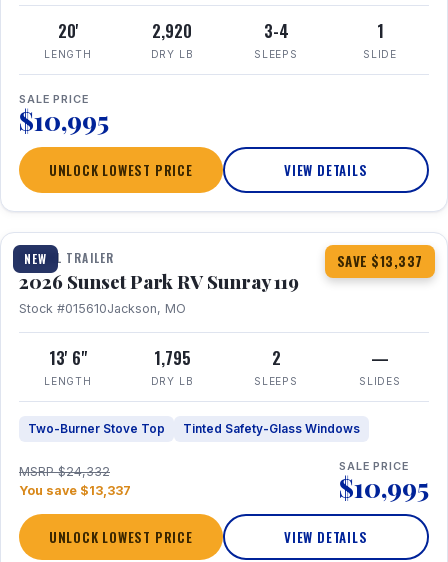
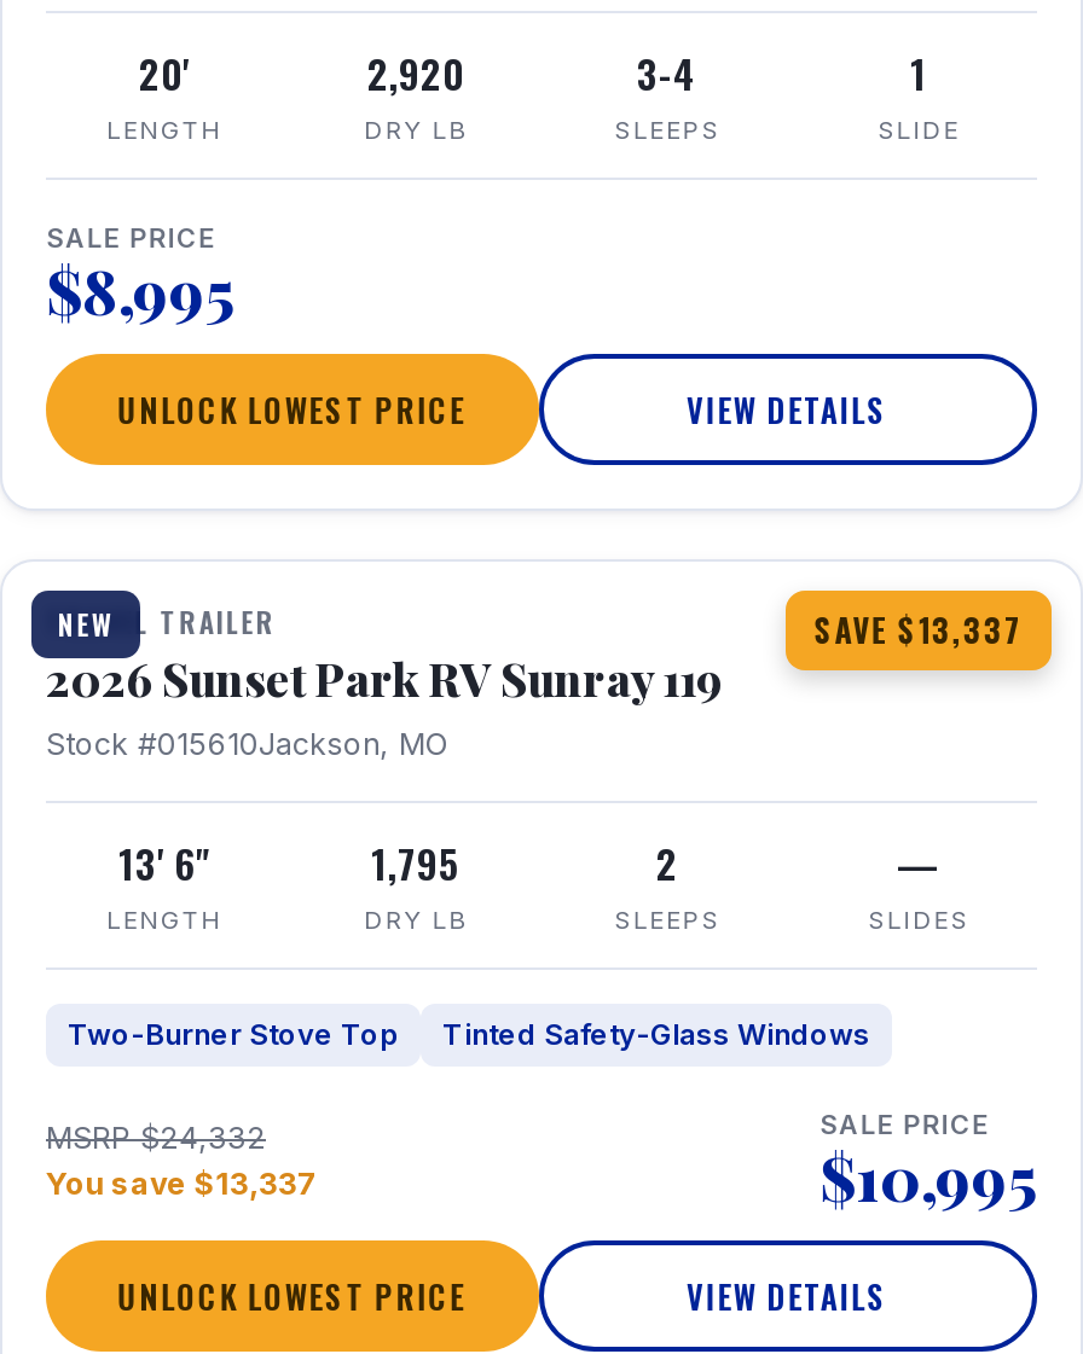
[19,103,109,137] $10,995 -> [46,248,234,330] $8,995

